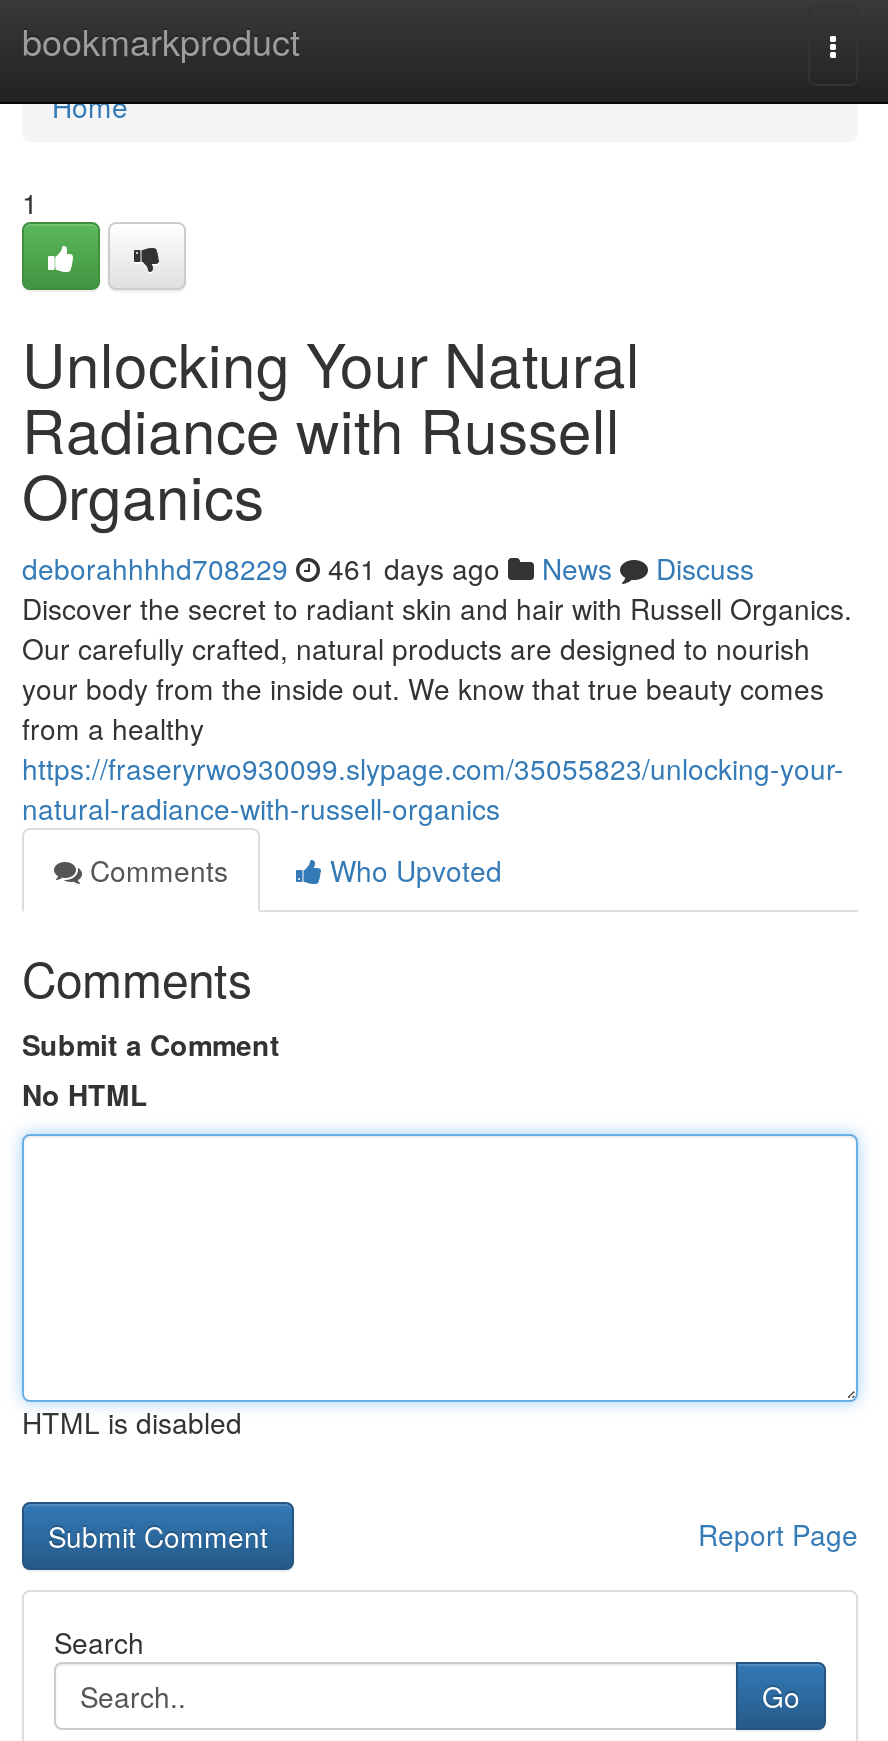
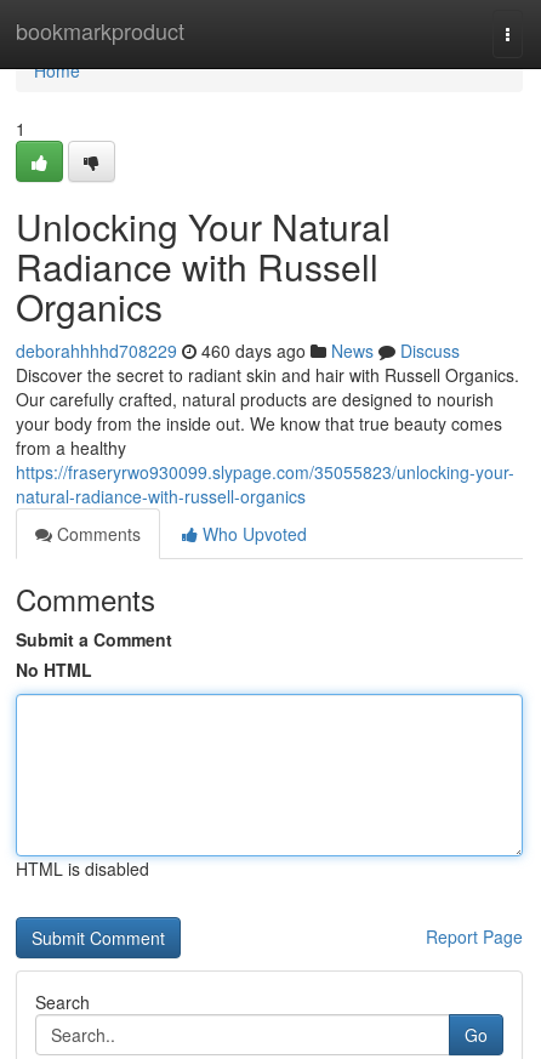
[22,548,754,588] deborahhhhd708229 461 days ago News Discuss -> [16,338,460,363] deborahhhhd708229 460 days ago News Discuss

